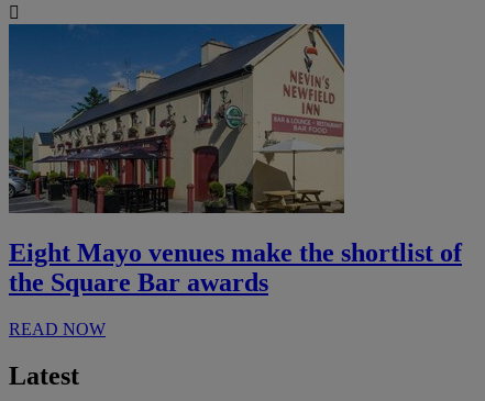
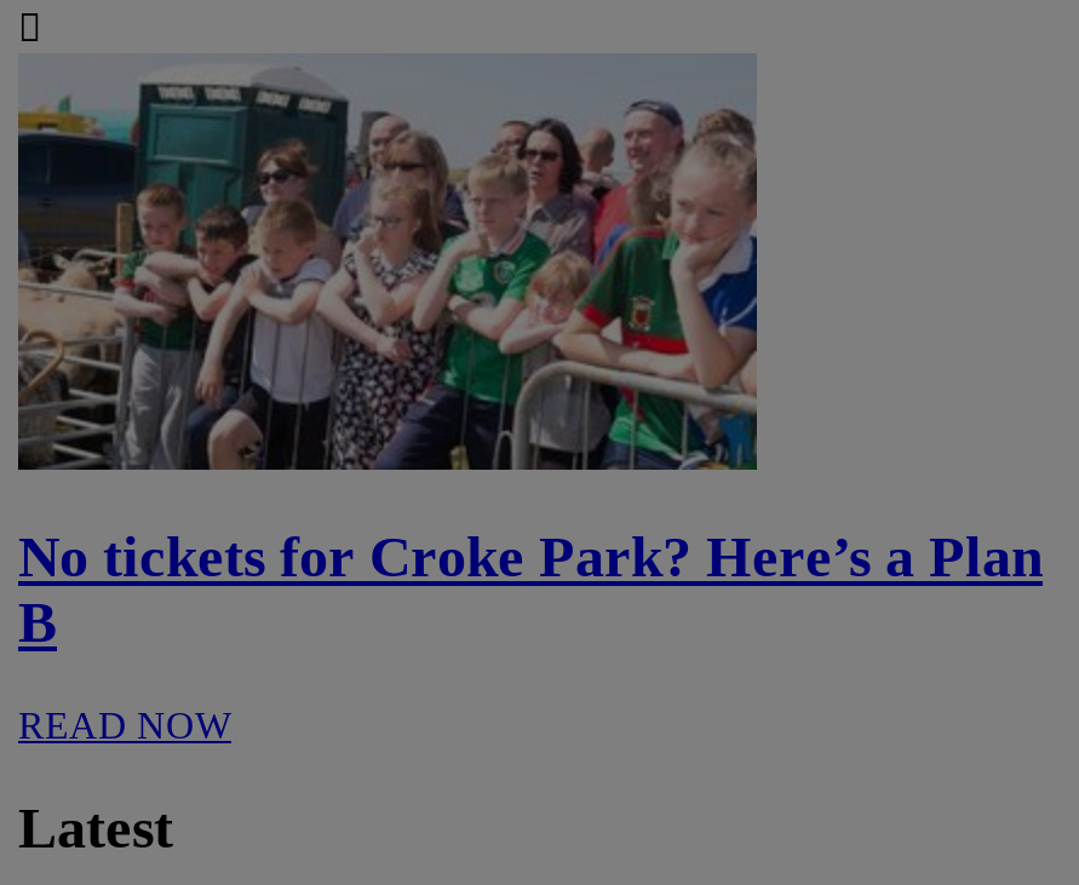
[8,23,462,297] [image] | Eight Mayo venues make the shortlist of | the Square Bar awards -> [16,53,1043,655] [image] | No tickets for Croke Park? Here’s a Plan | B

